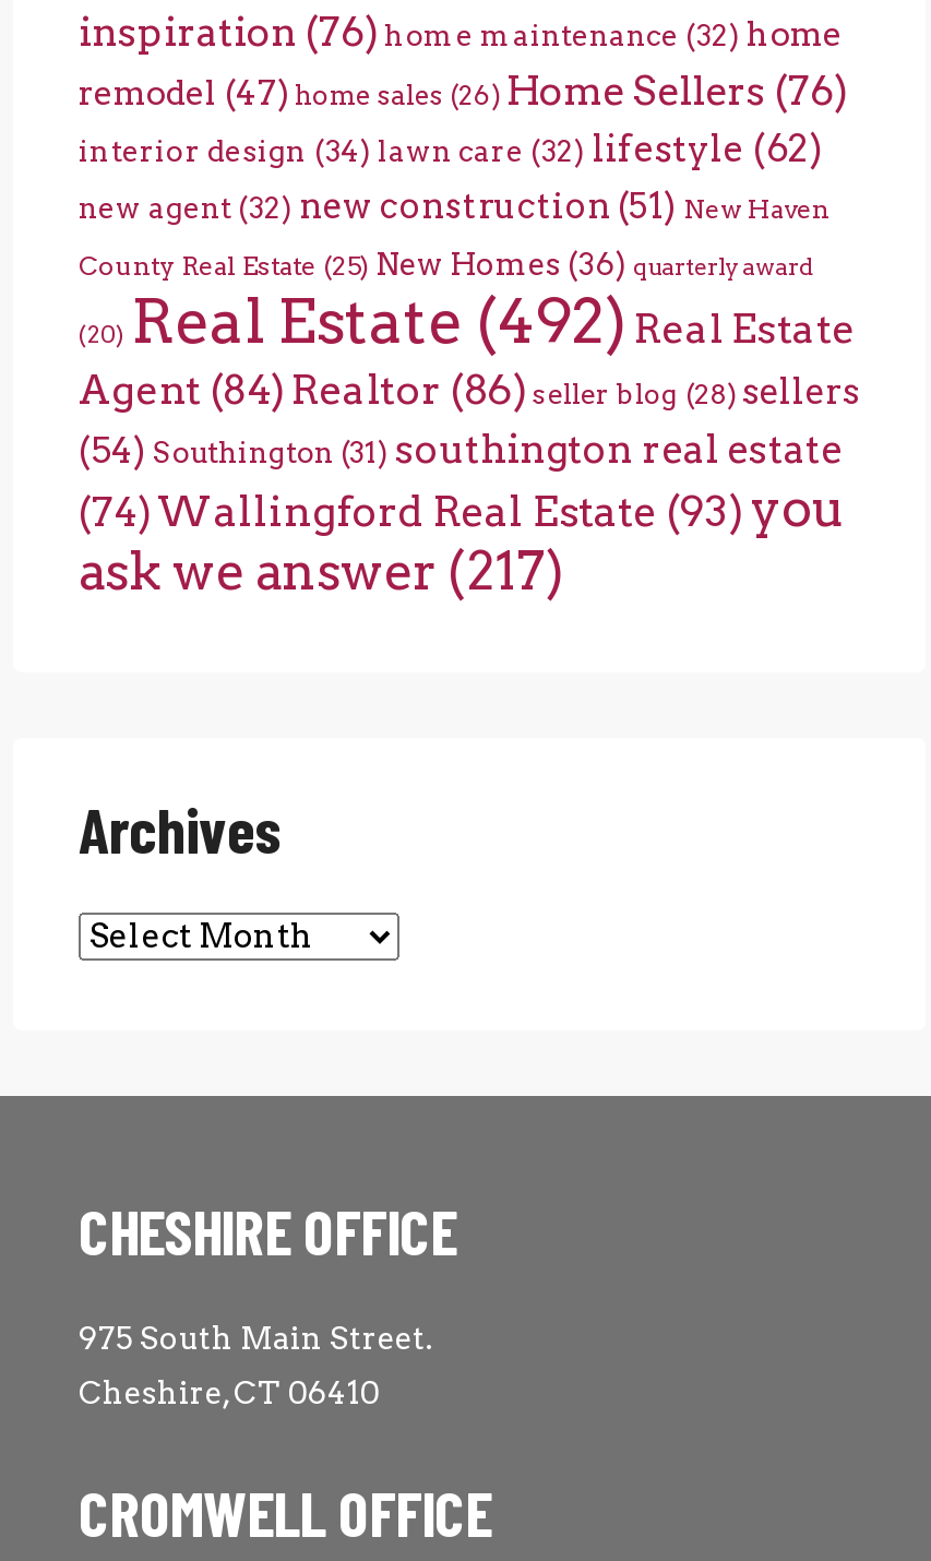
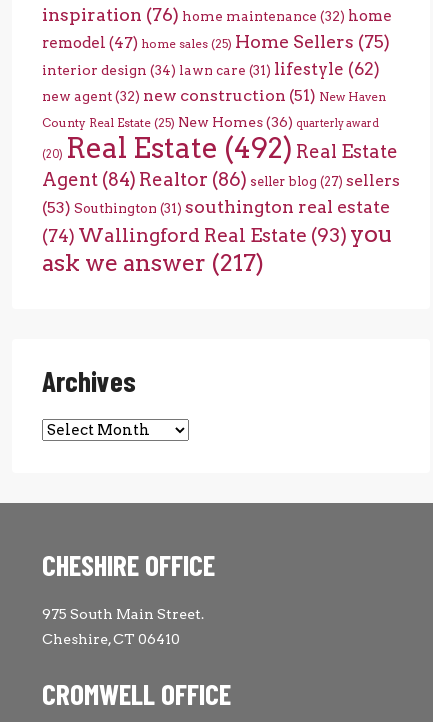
[79,67,847,113] remodel (47) home sales (26) Home Sellers (76) -> [42,31,390,52] remodel (47) home sales (25) Home Sellers (75)
[79,126,823,170] interior design (34) lawn care (32) lifestyle (62) -> [42,59,380,79] interior design (34) lawn care (31) lifestyle (62)
[79,364,860,414] Agent (84) Realtor (86) seller blog (28) sellers -> [42,168,400,191] Agent (84) Realtor (86) seller blog (27) sellers
[79,425,843,471] (54) Southington (31) southington real estate -> [42,196,390,217] (53) Southington (31) southington real estate

